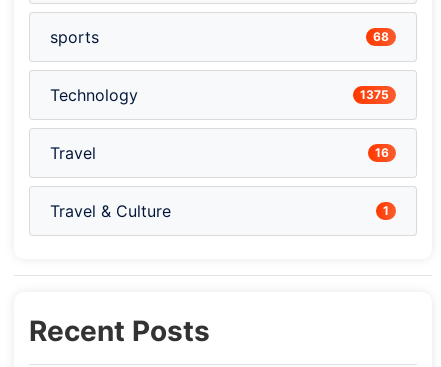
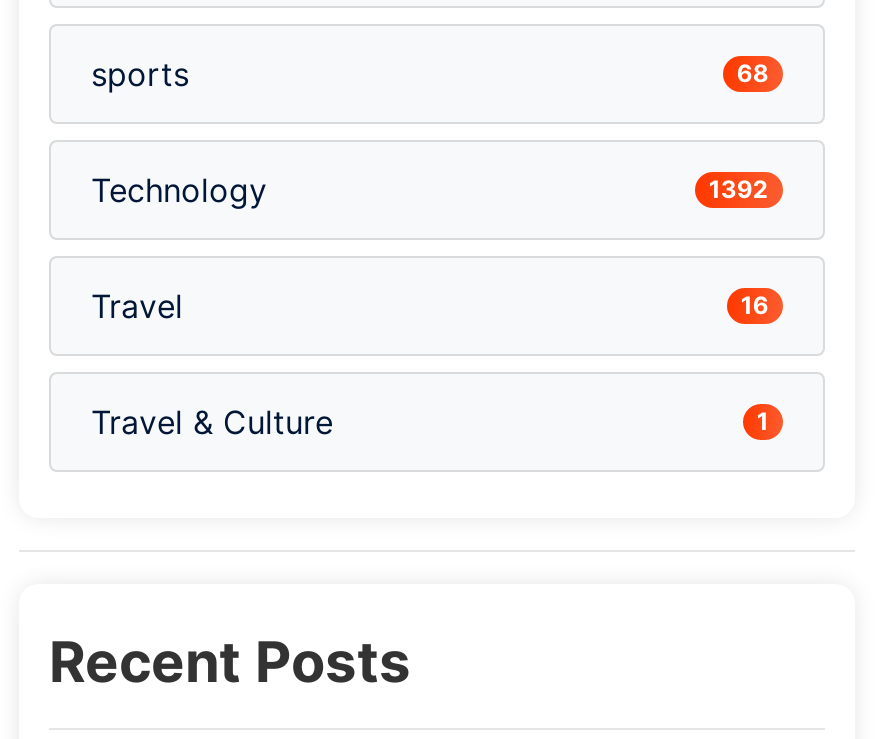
[360,87,389,102] 1375 -> [709,174,769,204] 1392

